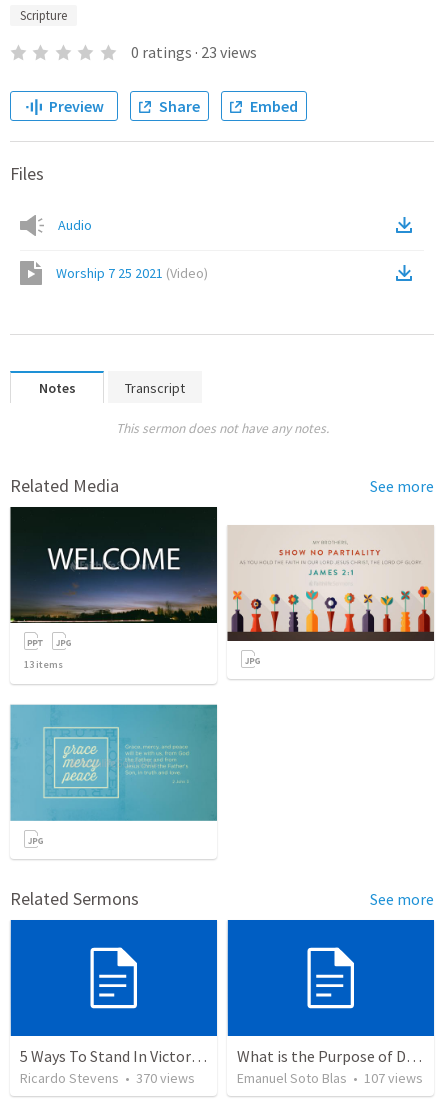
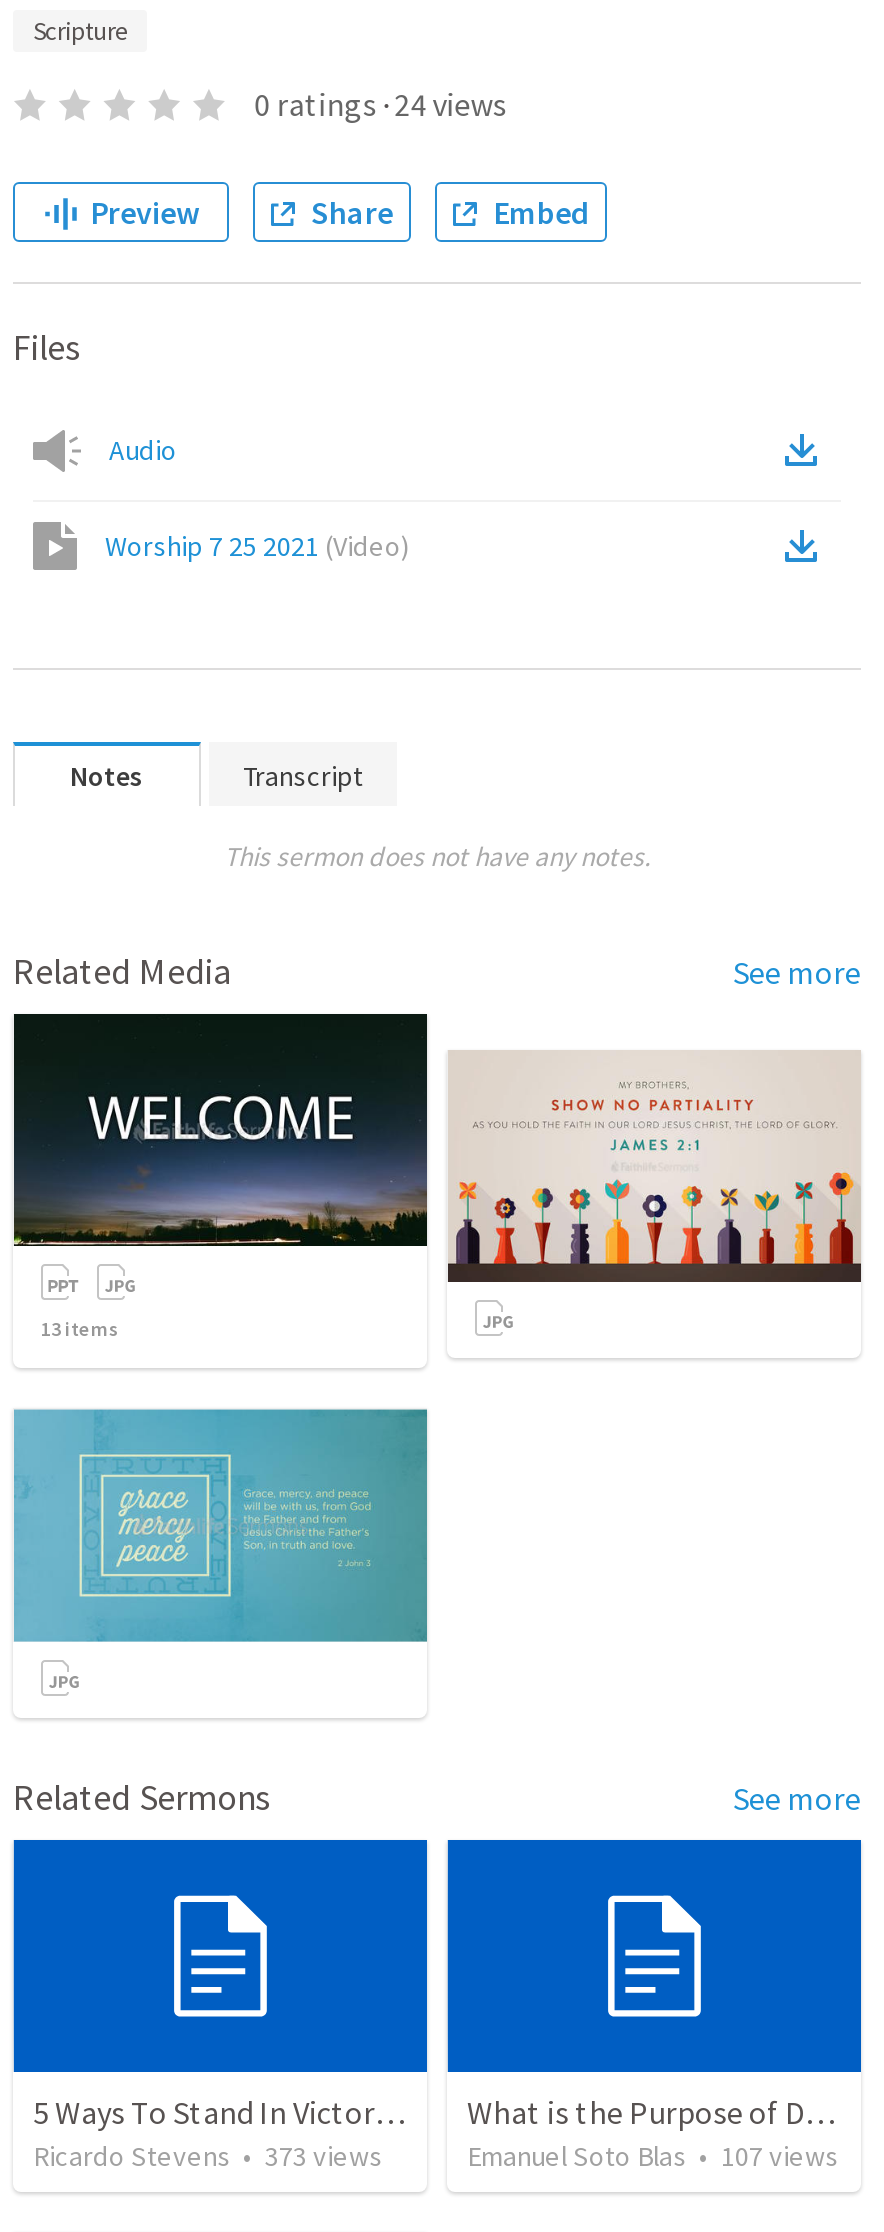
[131,42,257,62] 0 ratings · 23 views -> [254,84,506,124] 0 ratings · 24 views
[20,1069,195,1087] Ricardo Stevens • 370 views -> [33,2139,383,2175] Ricardo Stevens • 373 views

